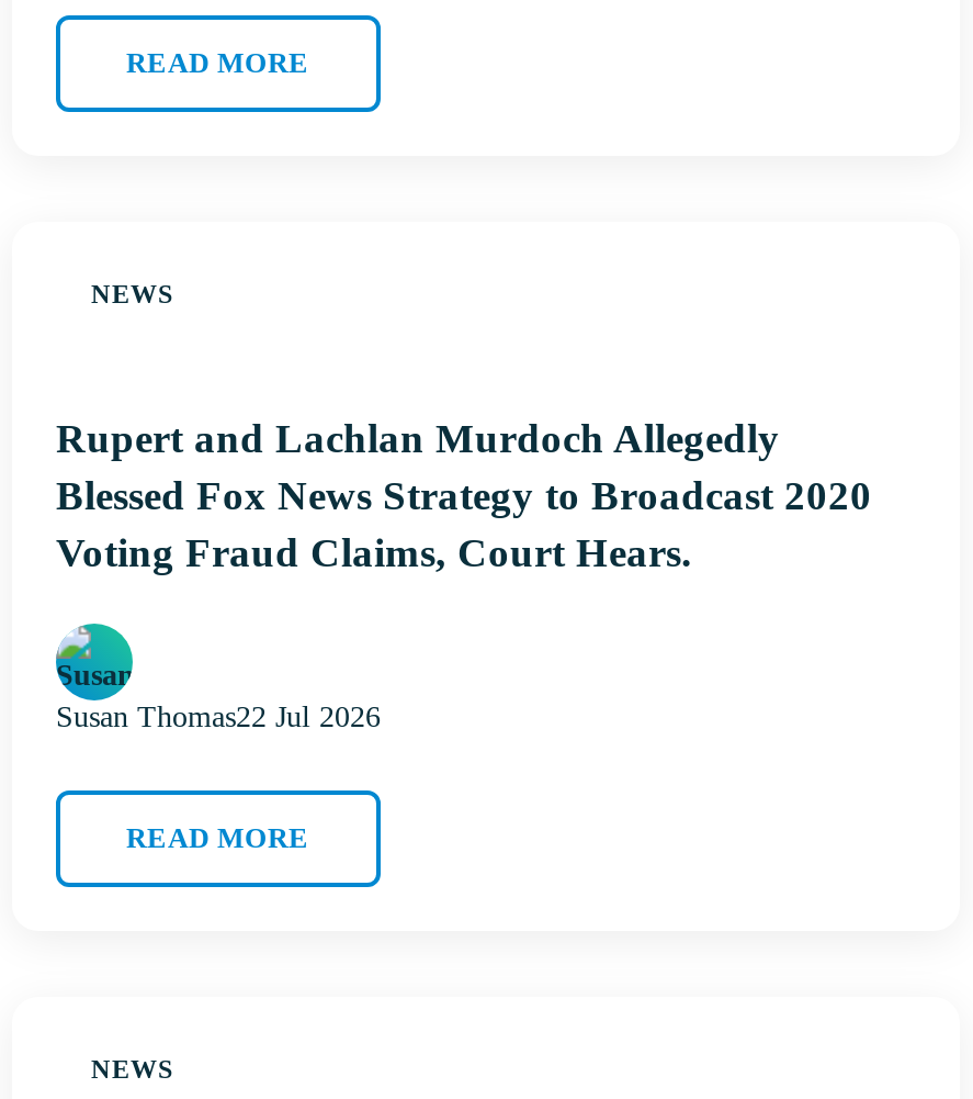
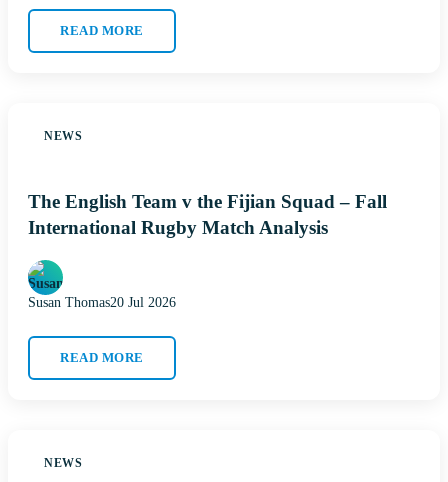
[56,415,872,575] Rupert and Lachlan Murdoch Allegedly | Blessed Fox News Strategy to Broadcast 2020 | Voting Fraud Claims, Court Hears. -> [28,191,387,238] The English Team v the Fijian Squad – Fall | International Rugby Match Analysis
[56,699,381,732] Susan Thomas22 Jul 2026 -> [28,294,176,309] Susan Thomas20 Jul 2026

